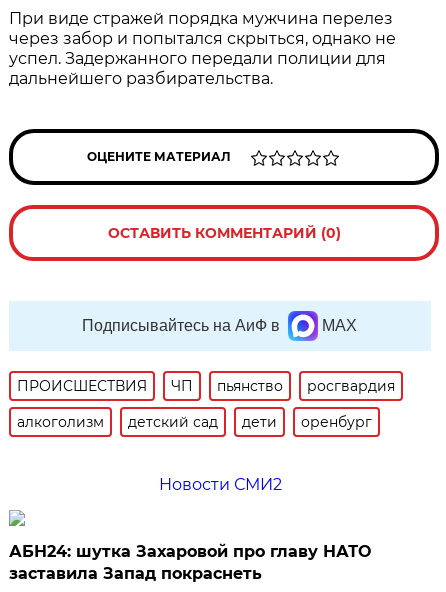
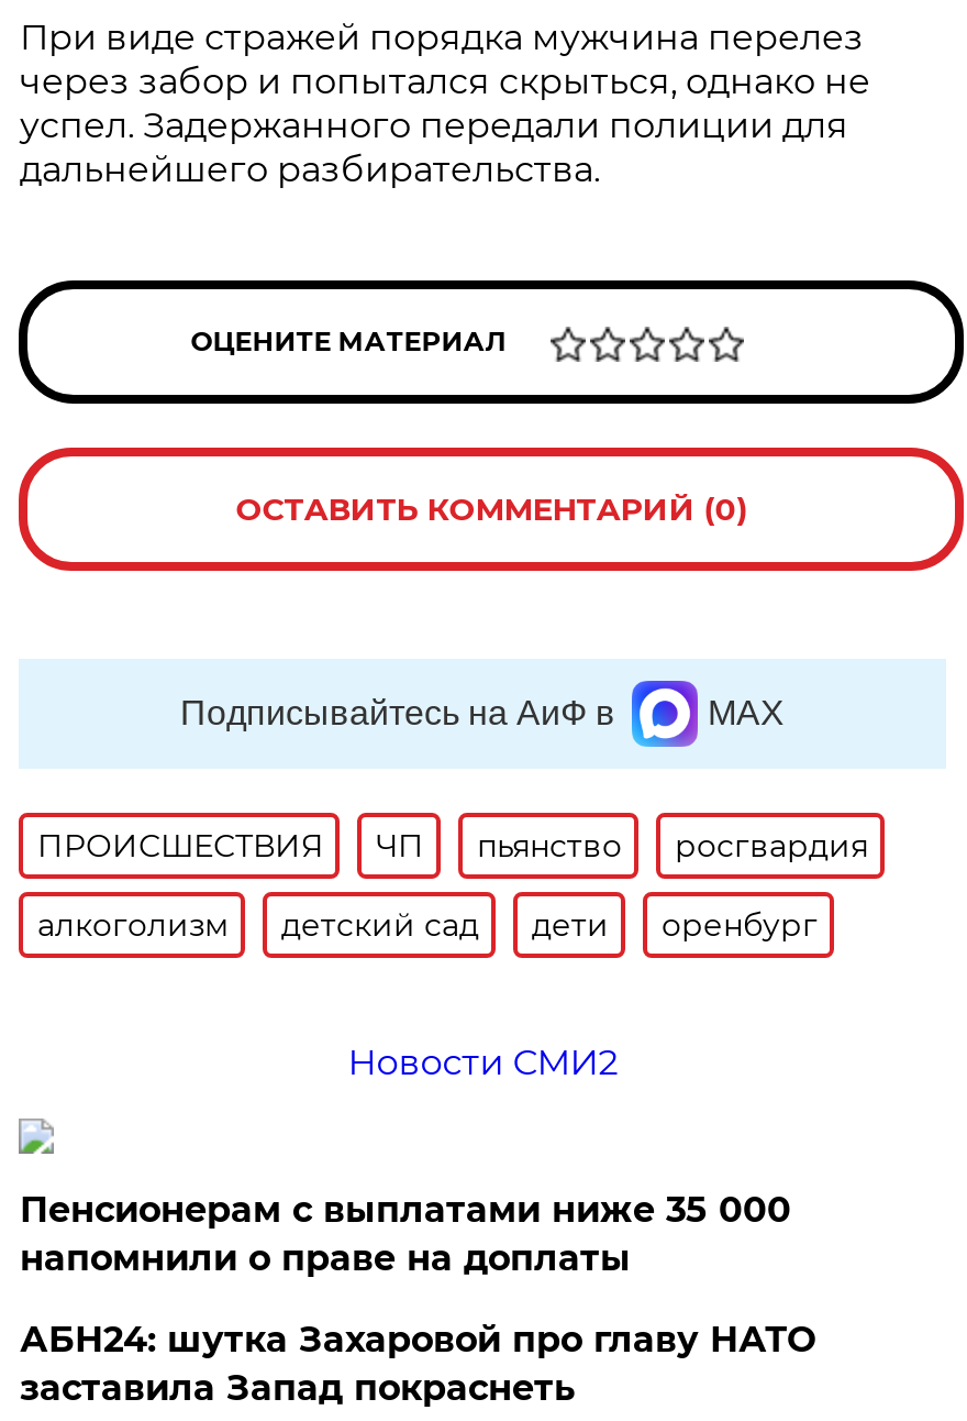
none -> [20,1189,791,1279] Пенсионерам с выплатами ниже 35 000 | напомнили о праве на доплаты

